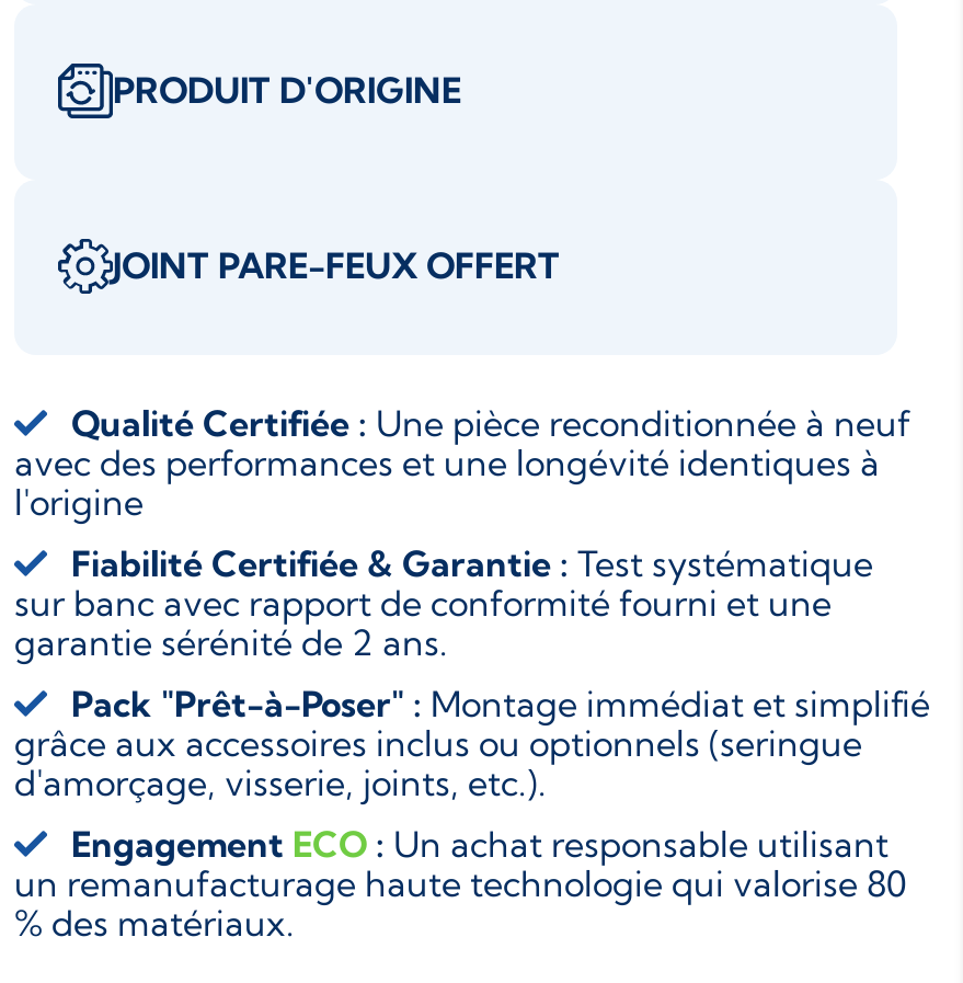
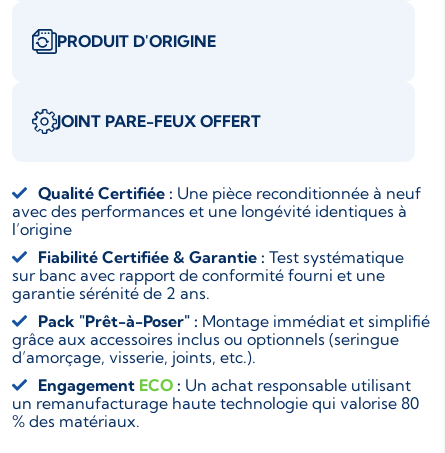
[14,480,144,524] l'origine -> [12,219,72,239] l’origine
[14,761,547,804] d'amorçage, visserie, joints, etc.). -> [12,347,256,367] d’amorçage, visserie, joints, etc.).

